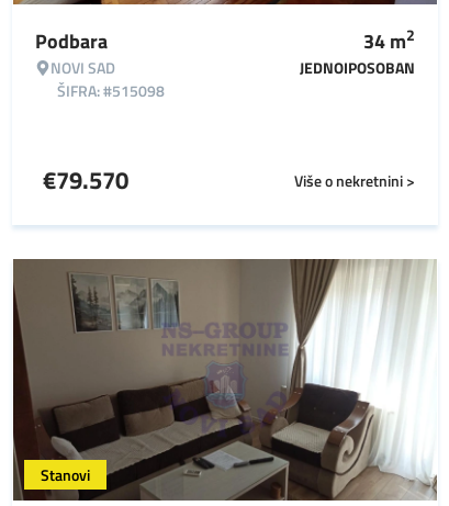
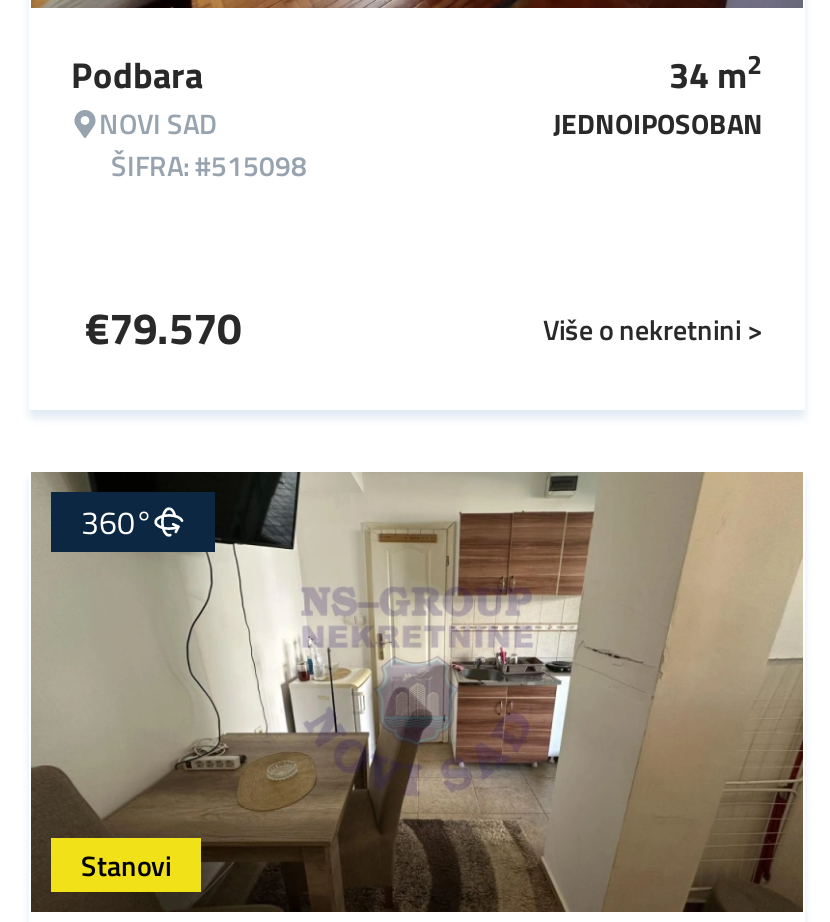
none -> [81,498,153,546] 360°
[13,258,437,501] [image] -> [29,470,805,912] [image]

